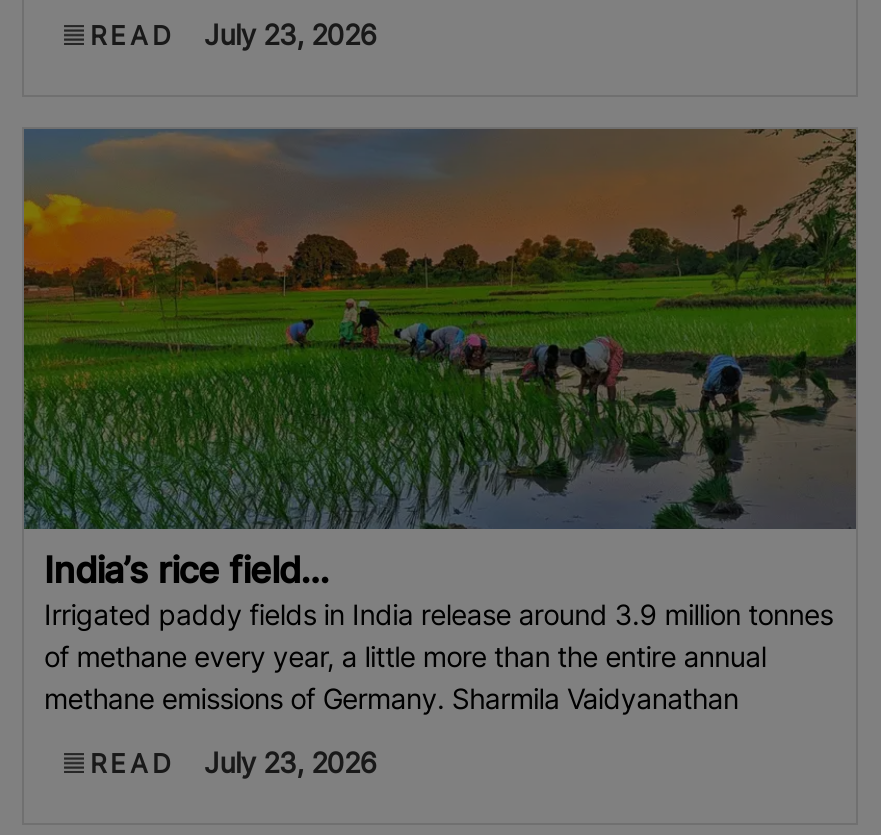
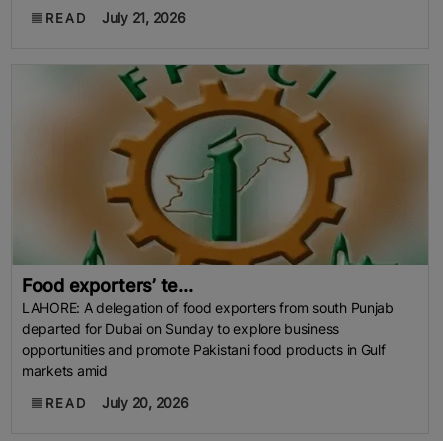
[90,16,377,50] READ July 23, 2026 -> [45,9,185,26] READ July 21, 2026
[22,127,858,714] [image] | India’s rice field... | Irrigated paddy fields in India release around 3.9 million tonnes | of methane every year, a little more than the entire annual | methane emissions of Germany. Sharmila Vaidyanathan -> [12,64,428,379] [image] | Food exporters’ te... | LAHORE: A delegation of food exporters from south Punjab | departed for Dubai on Sunday to explore business | opportunities and promote Pakistani food products in Gulf | markets amid
[90,744,377,778] READ July 23, 2026 -> [45,394,188,411] READ July 20, 2026

